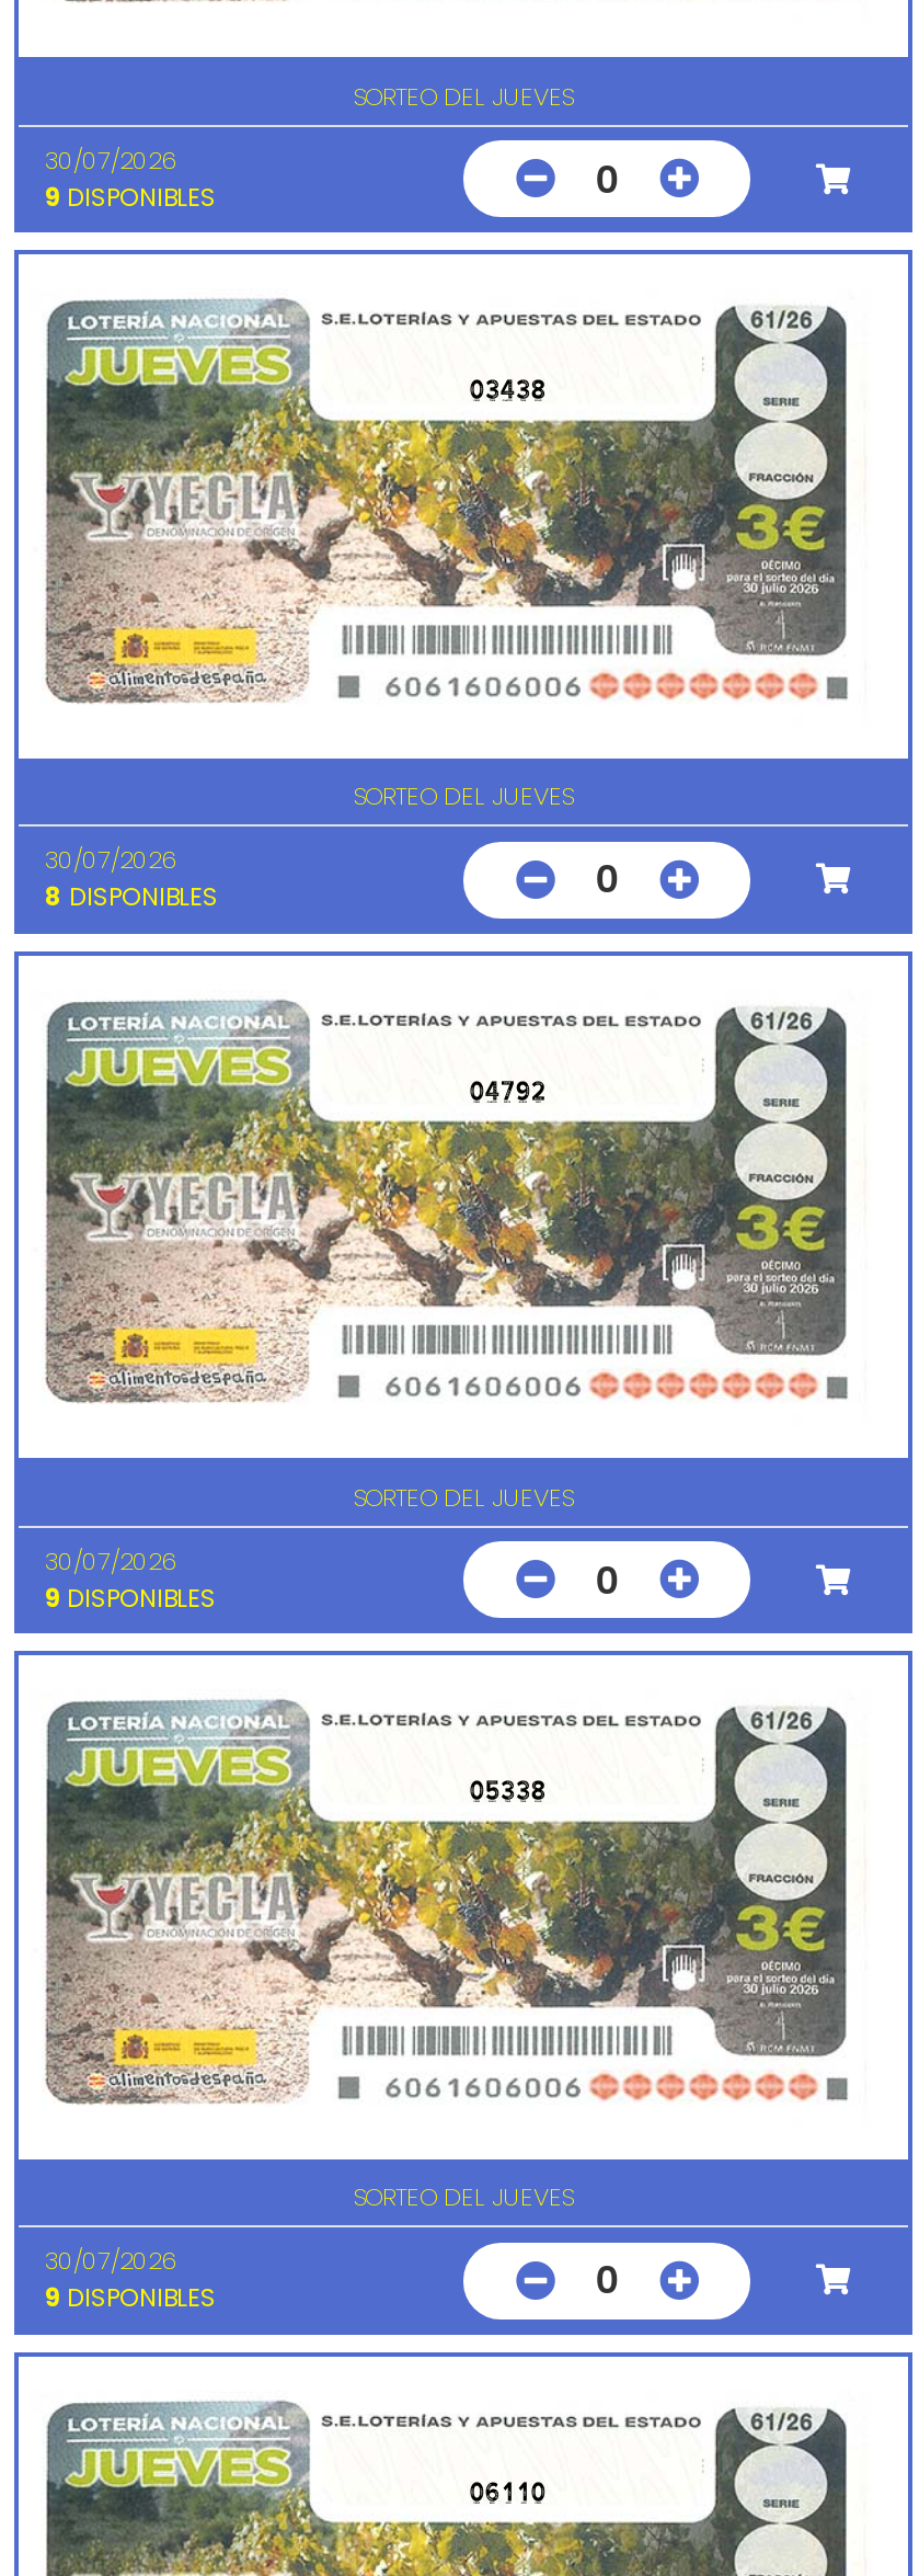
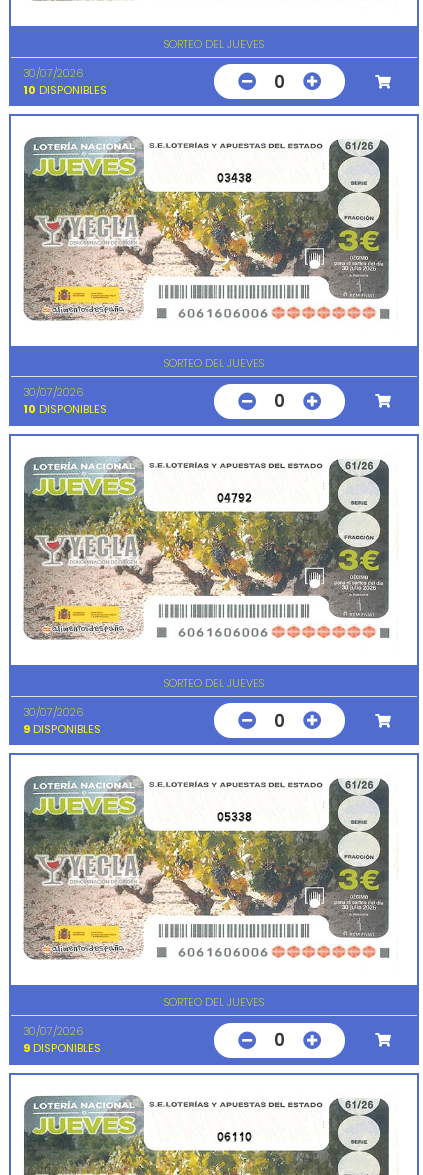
[45,180,216,215] 9 DISPONIBLES -> [23,82,107,98] 10 DISPONIBLES
[45,880,218,915] 8 DISPONIBLES -> [23,401,107,417] 10 DISPONIBLES

